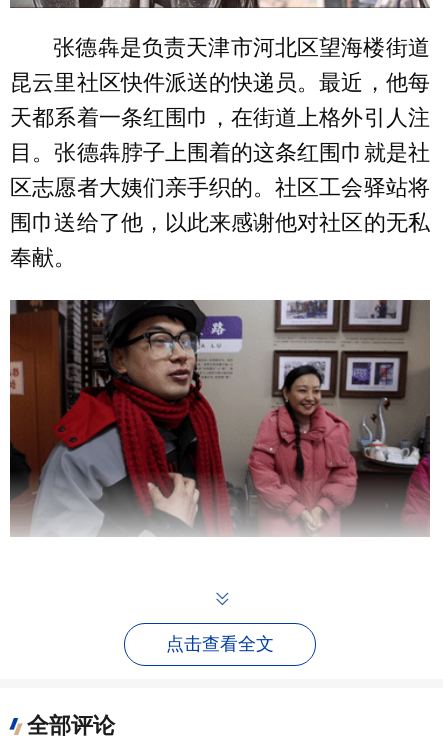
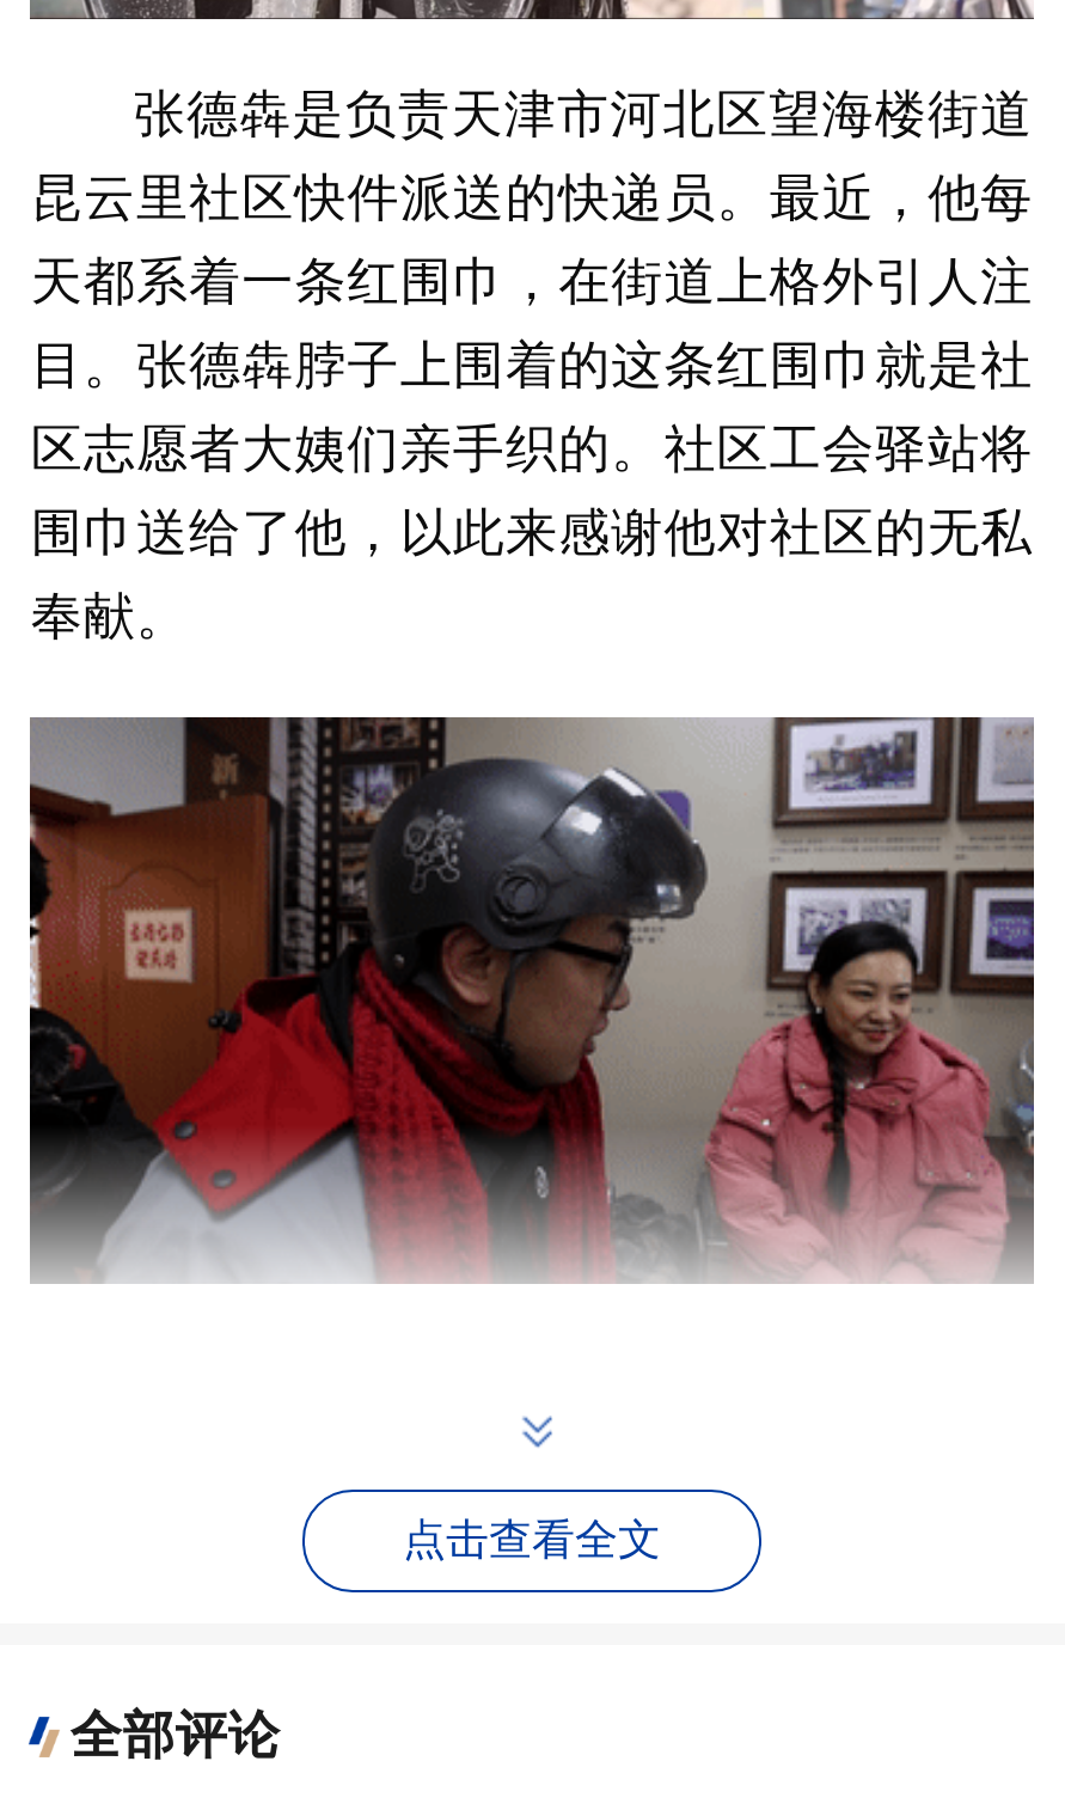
[9,300,430,536] [image] -> [27,717,1034,1279] [image]

